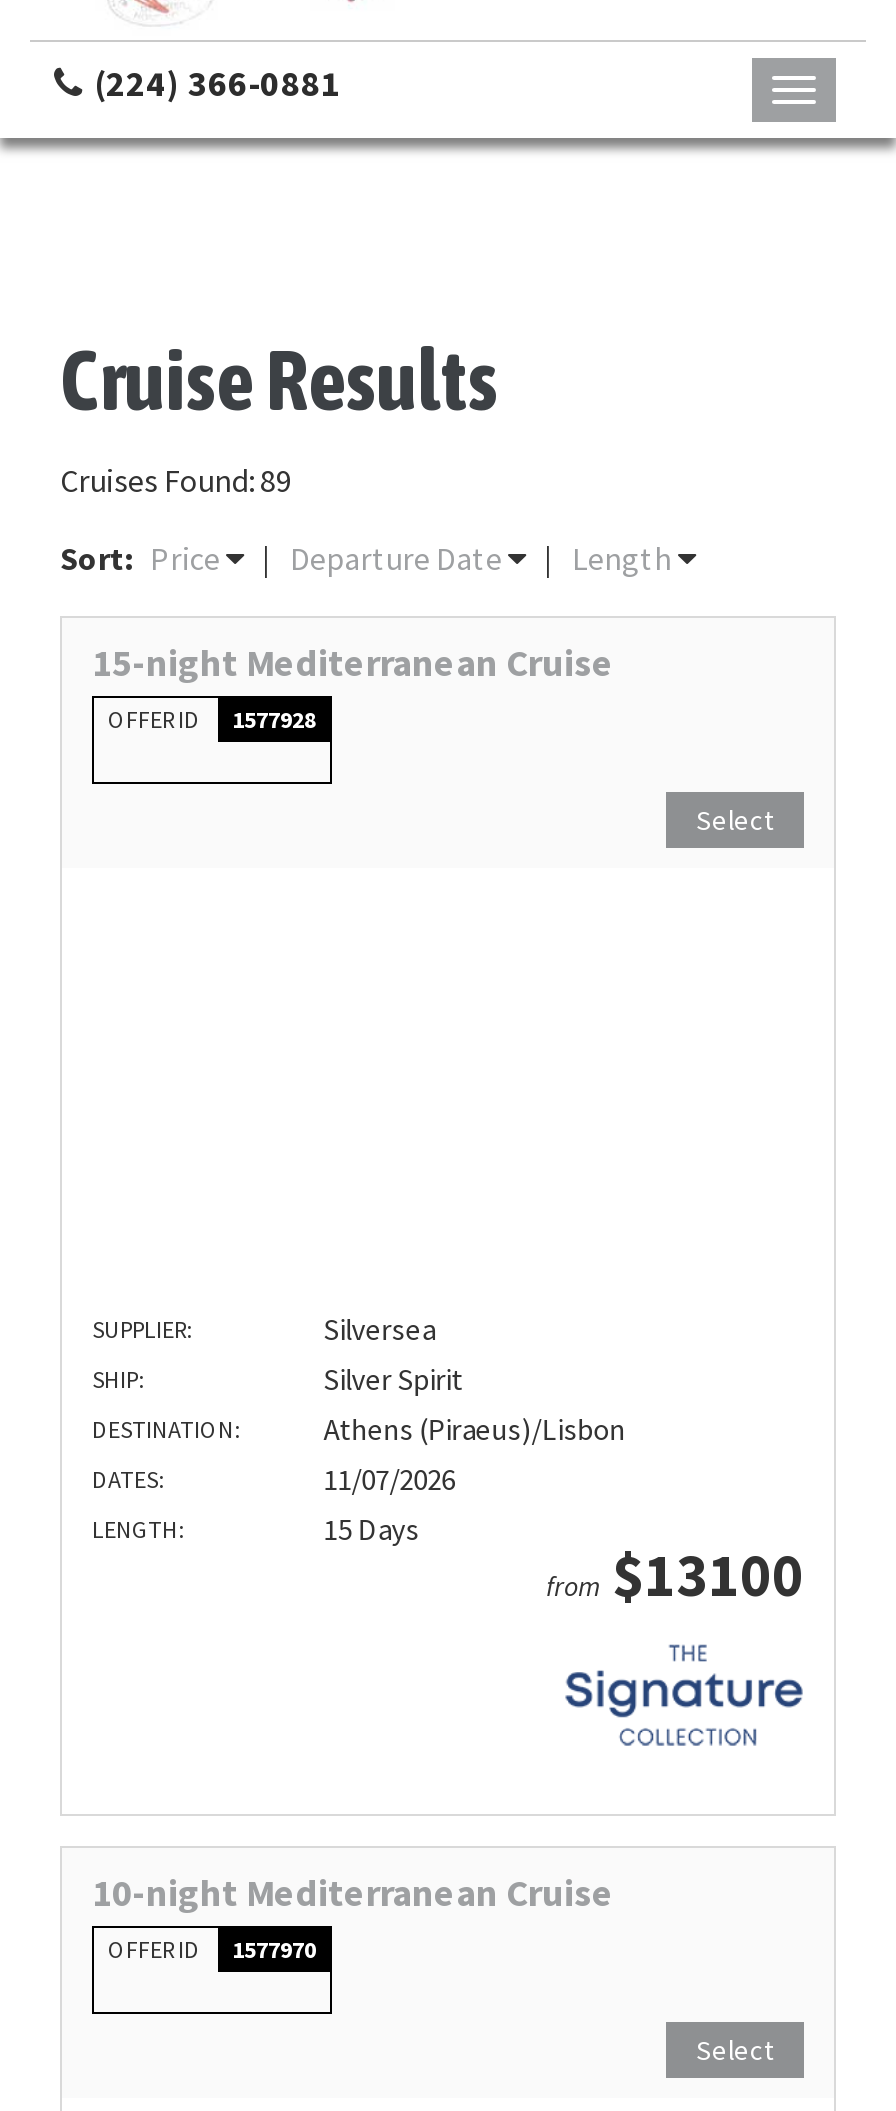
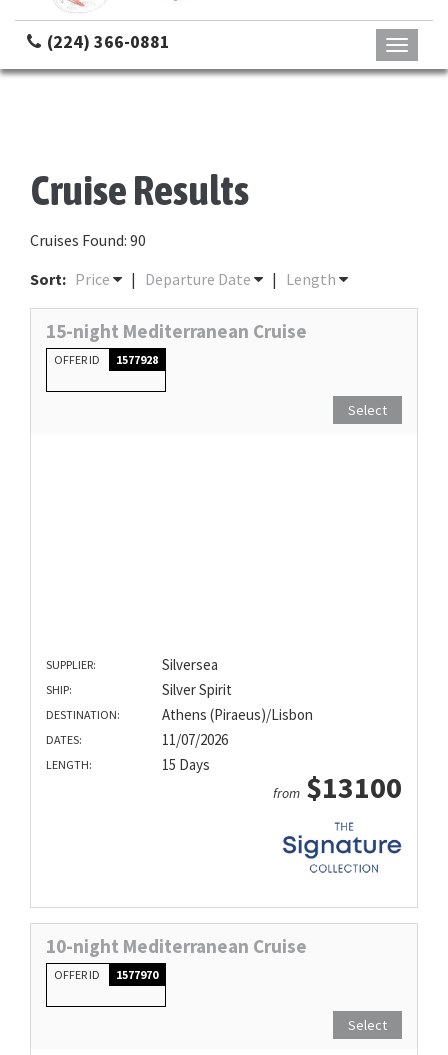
[60,460,292,500] Cruises Found: 89 -> [30,230,146,250] Cruises Found: 90

